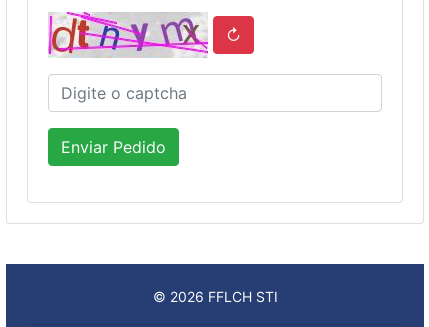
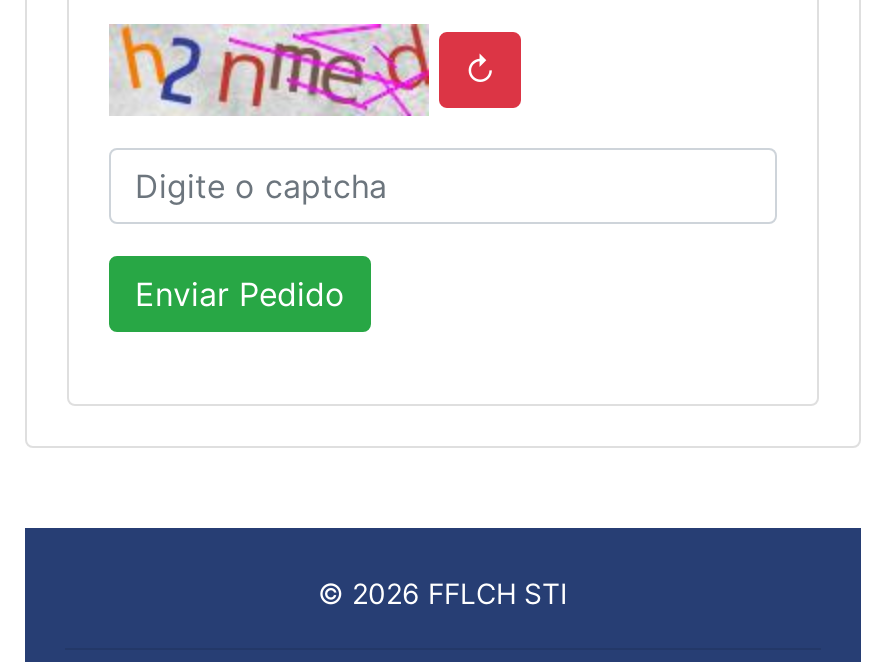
[48,11,209,57] [image] -> [109,22,431,116] [image]

